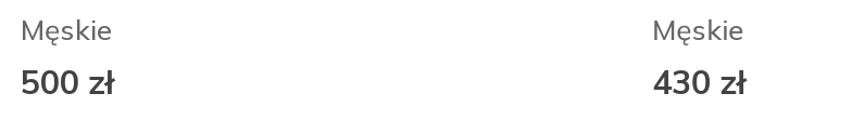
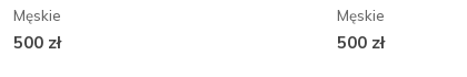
[652,61,746,102] 430 zł -> [337,32,384,52] 500 zł

